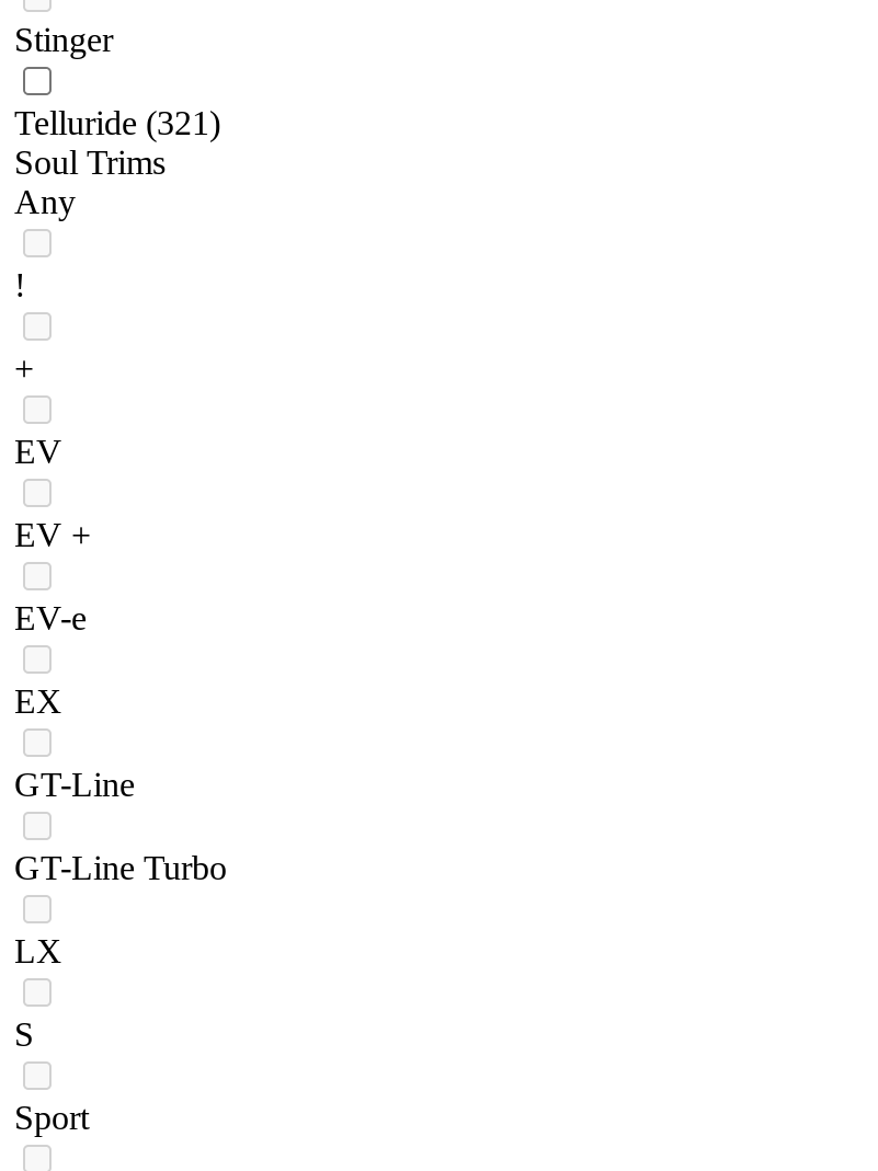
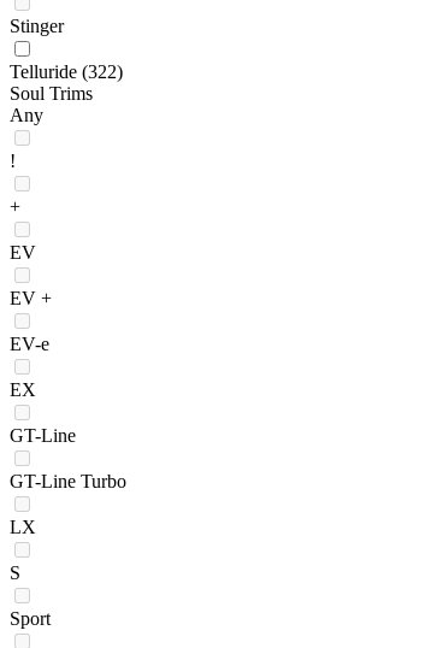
[14,105,220,142] Telluride (321) -> [10,62,123,82] Telluride (322)

